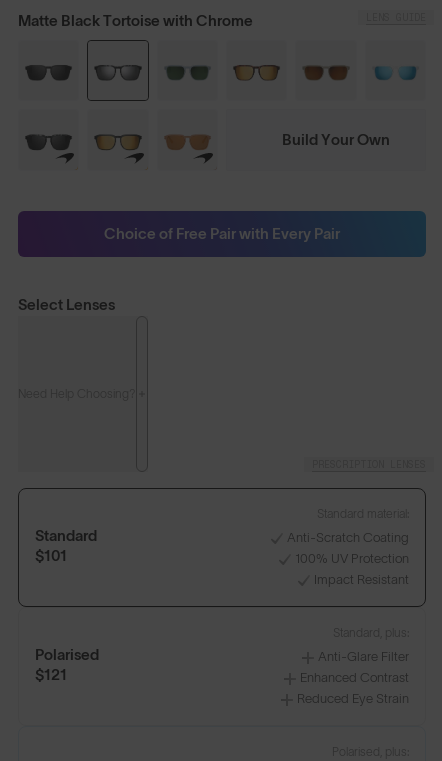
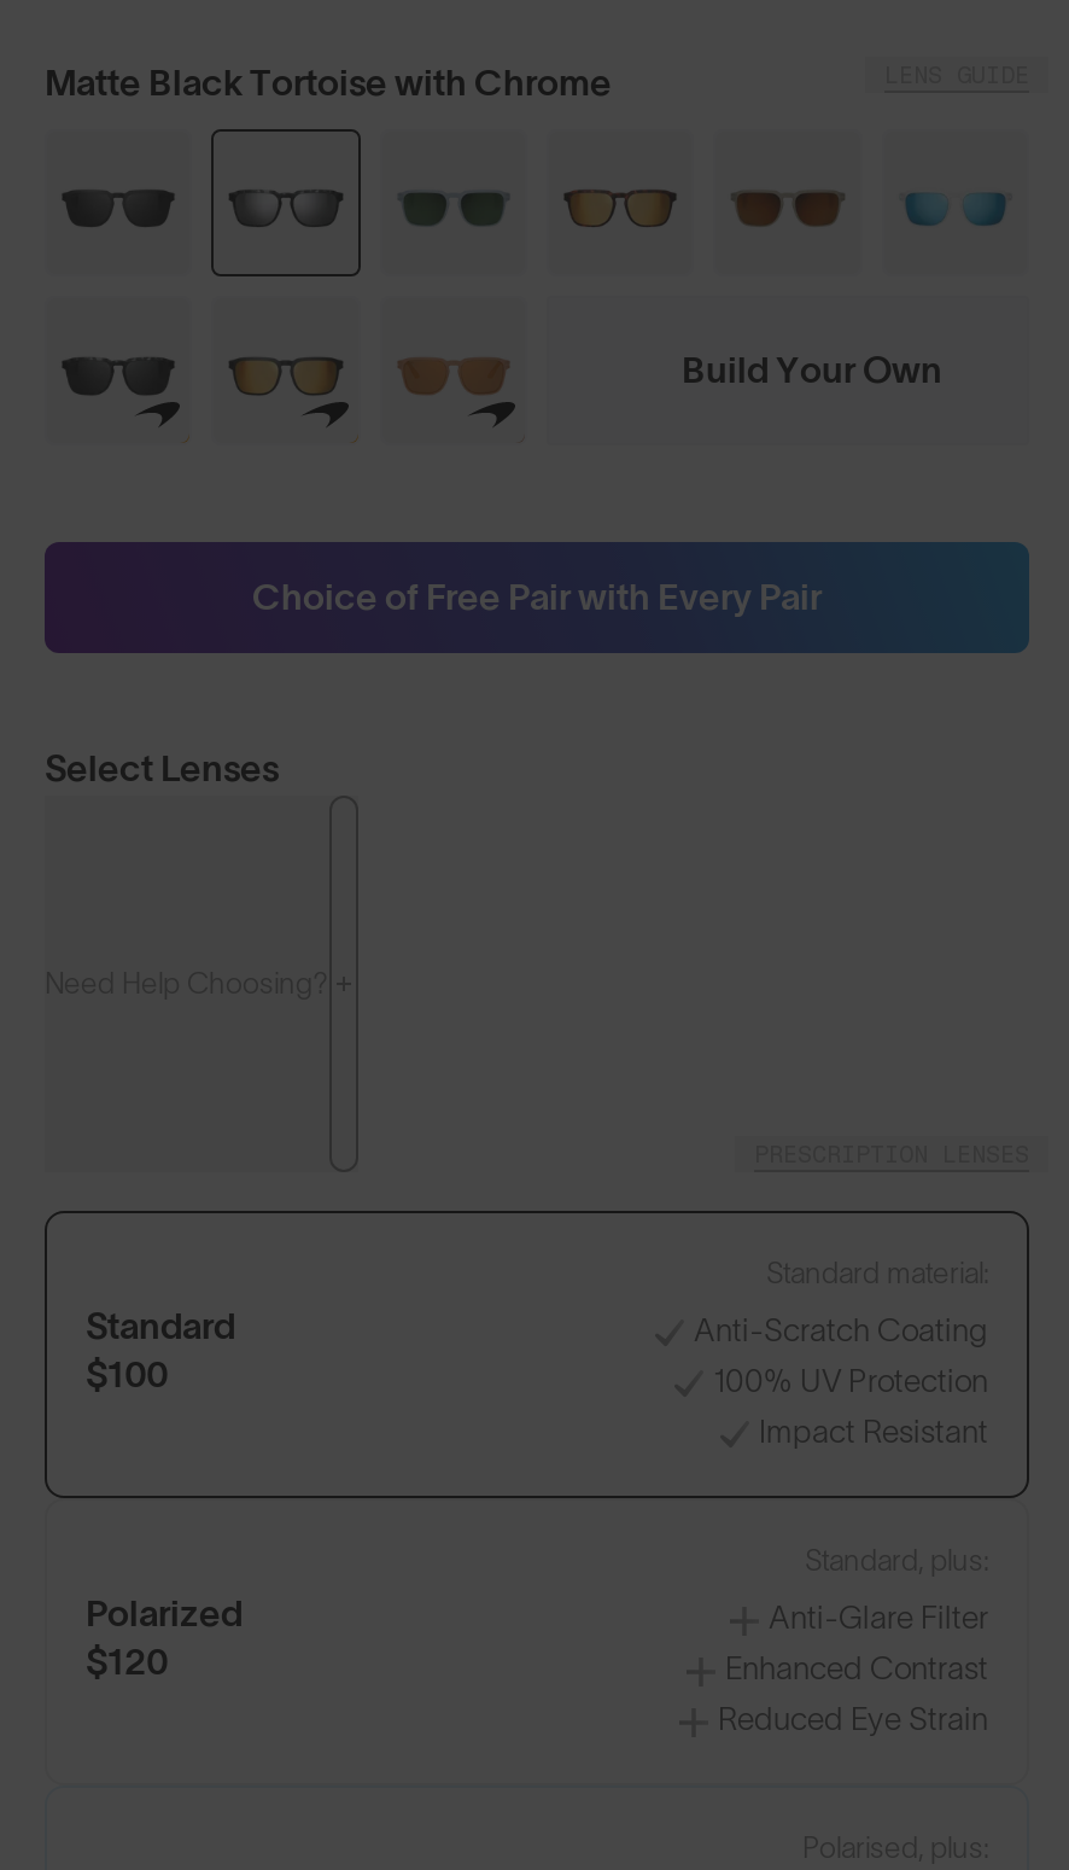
[35,547,67,564] $101 -> [86,1353,168,1394] $100
[35,646,99,683] Polarised | $121 -> [86,1592,243,1681] Polarized | $120

